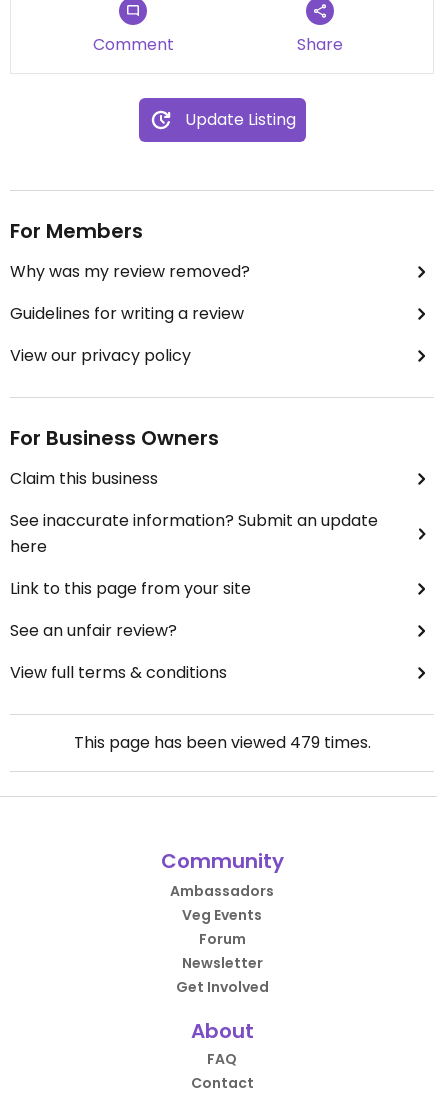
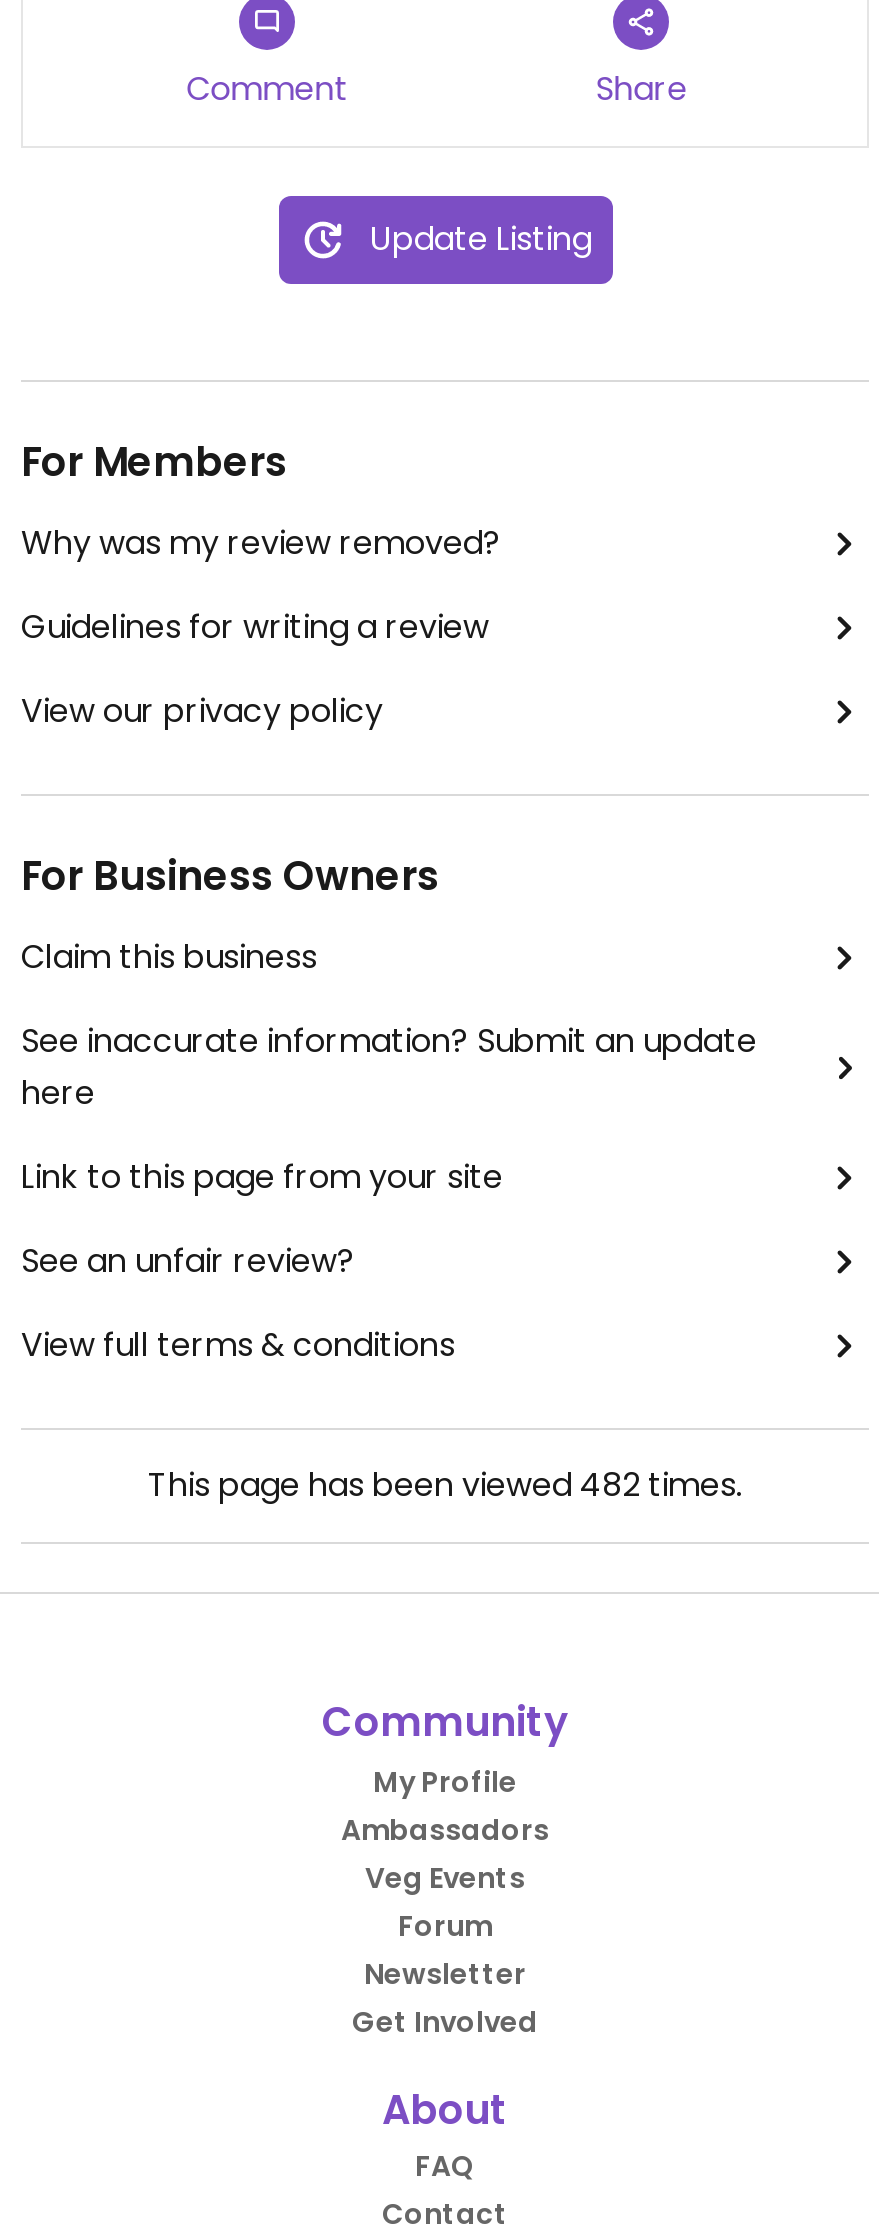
[73,731,370,754] This page has been viewed 479 times. -> [148,1462,742,1508] This page has been viewed 482 times.
none -> [373,1762,517,1802] My Profile

